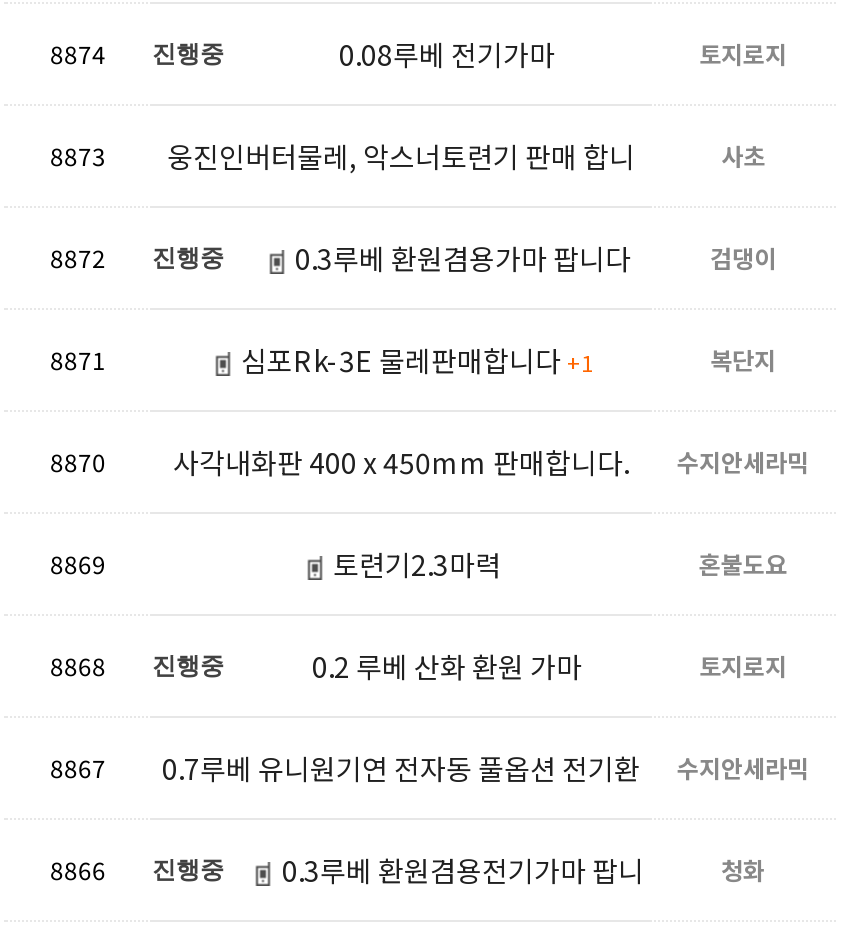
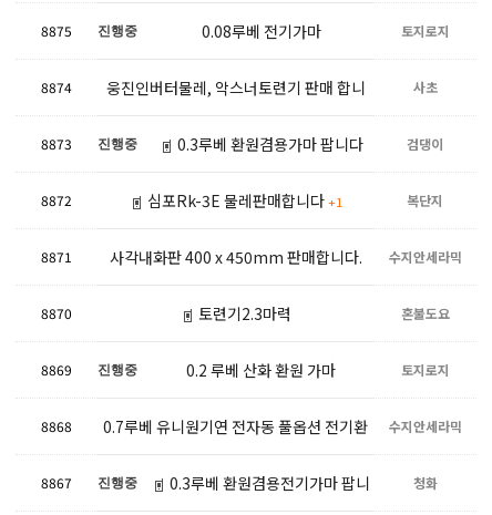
[50,36,224,70] 8874 진행중 -> [41,21,137,40] 8875 진행중
[50,136,635,176] 8873 웅진인버터물레, 악스너토련기 판매 합니 -> [41,77,365,99] 8874 웅진인버터물레, 악스너토련기 판매 합니
[50,240,224,274] 8872 진행중 -> [41,134,137,153] 8873 진행중
[50,342,106,376] 8871 -> [41,191,72,210] 8872
[50,442,809,482] 8870 사각내화판 400 x 450mm 판매합니다. 수지안세라믹 -> [41,246,462,268] 8871 사각내화판 400 x 450mm 판매합니다. 수지안세라믹
[50,546,106,580] 8869 -> [41,304,72,323] 8870
[50,648,224,682] 8868 진행중 -> [41,360,137,379] 8869 진행중
[50,748,809,788] 8867 0.7루베 유니원기연 전자동 풀옵션 전기환 수지안세라믹 -> [41,416,462,438] 8868 0.7루베 유니원기연 전자동 풀옵션 전기환 수지안세라믹
[50,852,106,886] 8866 -> [41,473,72,492] 8867

